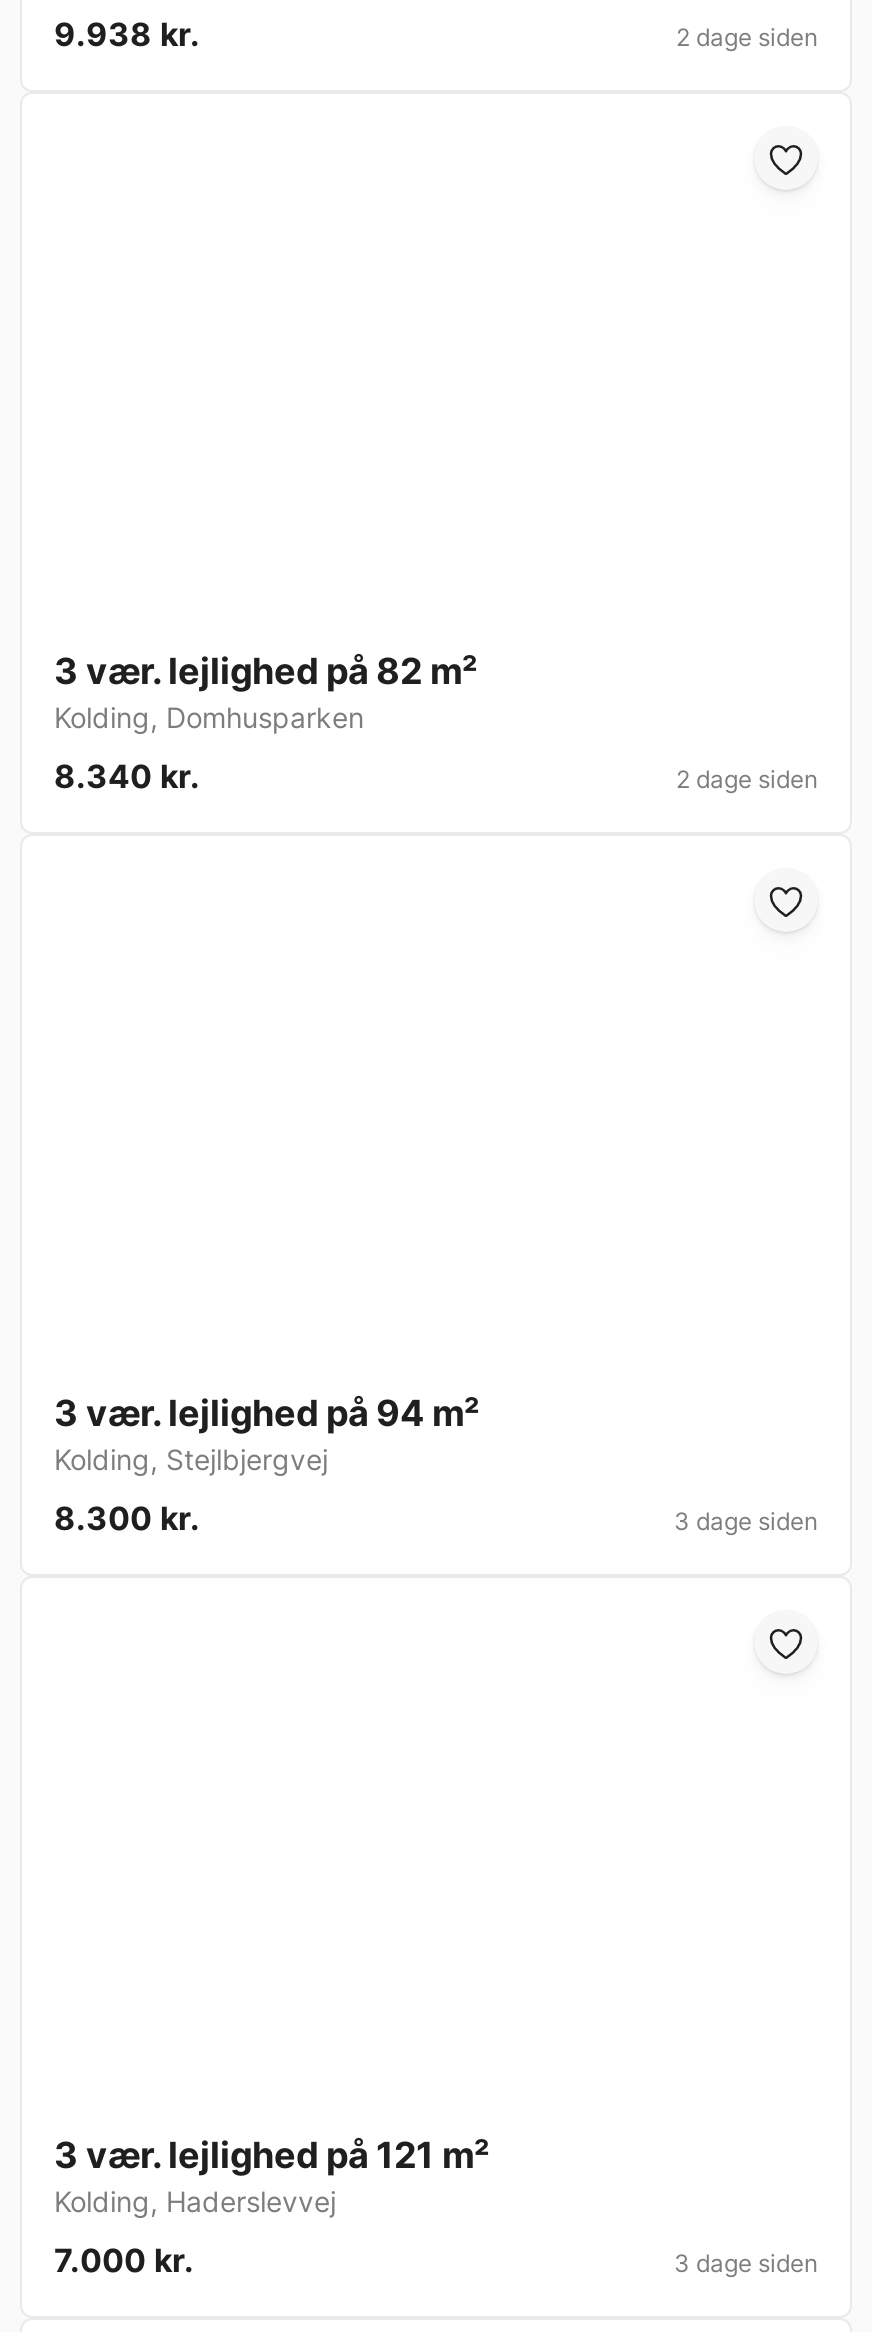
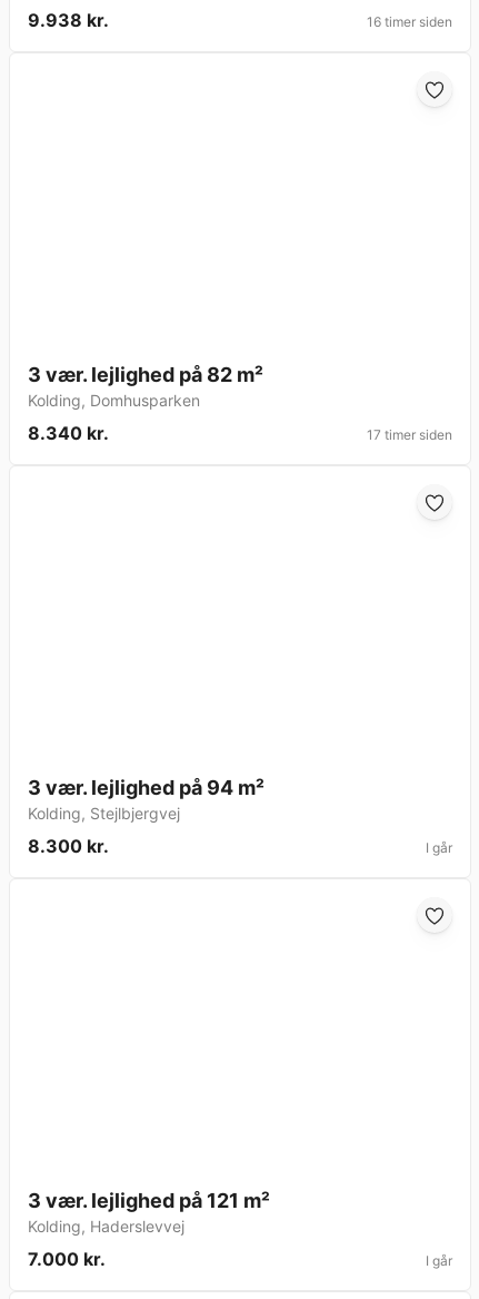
[676,23,818,53] 2 dage siden -> [367,14,452,30] 16 timer siden
[676,765,818,795] 2 dage siden -> [367,427,452,443] 17 timer siden
[674,1507,818,1537] 3 dage siden -> [426,840,452,856] I går
[674,2249,818,2279] 3 dage siden -> [426,1253,452,1269] I går

